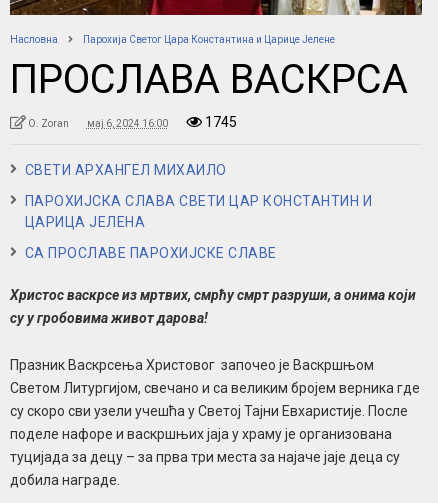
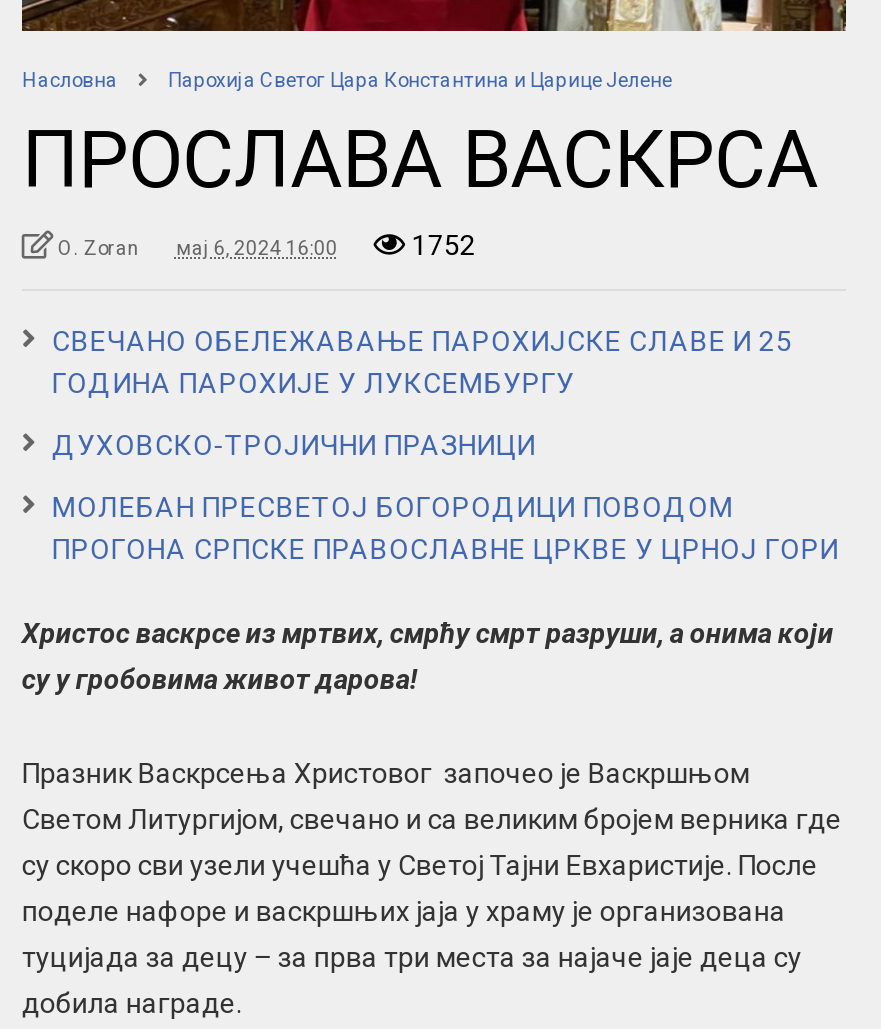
[205,114,237,130] 1745 -> [412,229,476,261] 1752
[25,162,227,178] СВЕТИ АРХАНГЕЛ МИХАИЛО -> [52,325,793,399] СВЕЧАНО ОБЕЛЕЖАВАЊЕ ПАРОХИЈСКЕ СЛАВЕ И 25 | ГОДИНА ПАРОХИЈЕ У ЛУКСЕМБУРГУ
[25,193,372,230] ПАРОХИЈСКА СЛАВА СВЕТИ ЦАР КОНСТАНТИН И | ЦАРИЦА ЈЕЛЕНА -> [52,429,536,461] ДУХОВСКО-ТРОЈИЧНИ ПРАЗНИЦИ
[25,245,277,261] СА ПРОСЛАВЕ ПАРОХИЈСКЕ СЛАВЕ -> [52,491,839,565] МОЛЕБАН ПРЕСВЕТОЈ БОГОРОДИЦИ ПОВОДОМ | ПРОГОНА СРПСКЕ ПРАВОСЛАВНЕ ЦРКВЕ У ЦРНОЈ ГОРИ

